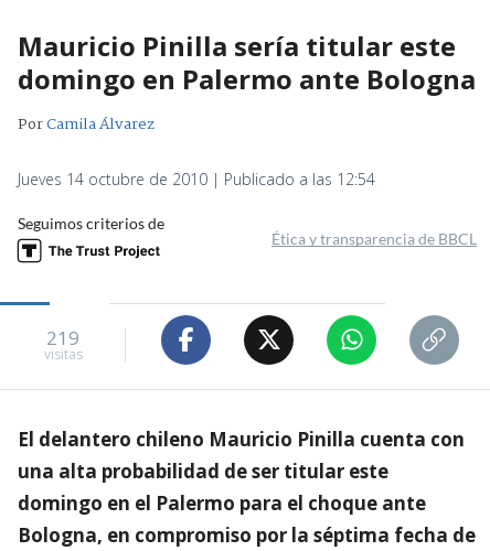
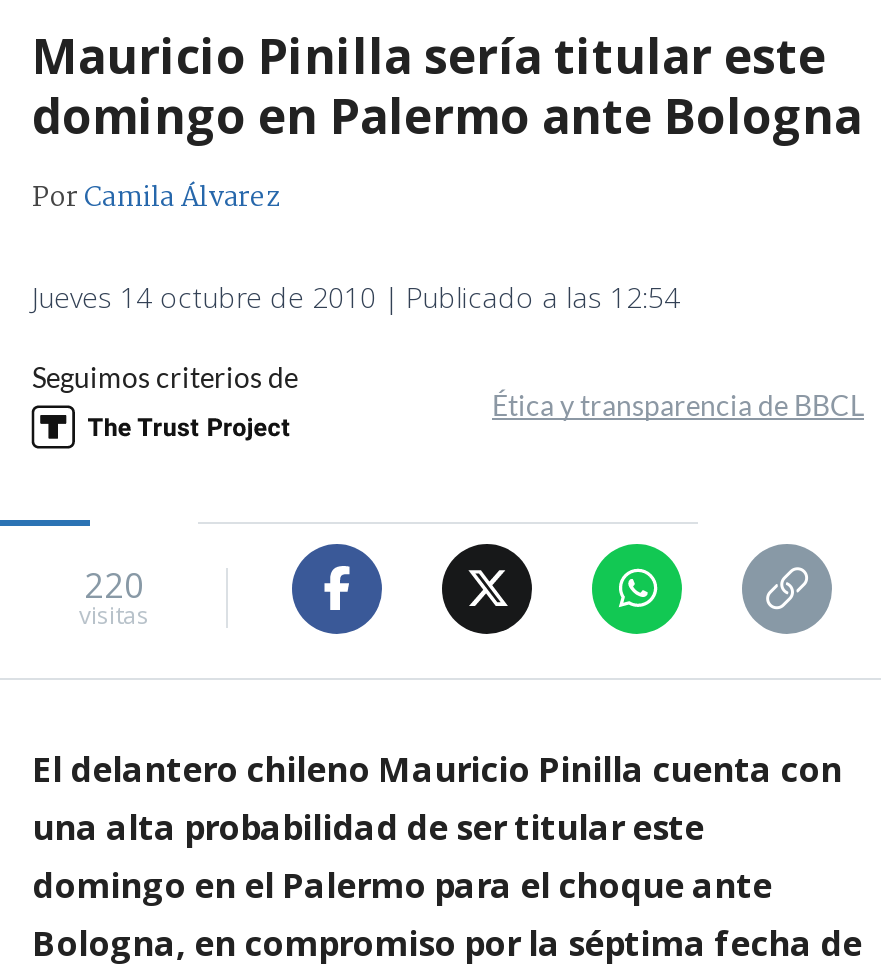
[46,325,79,351] 219 -> [84,563,144,609] 220

